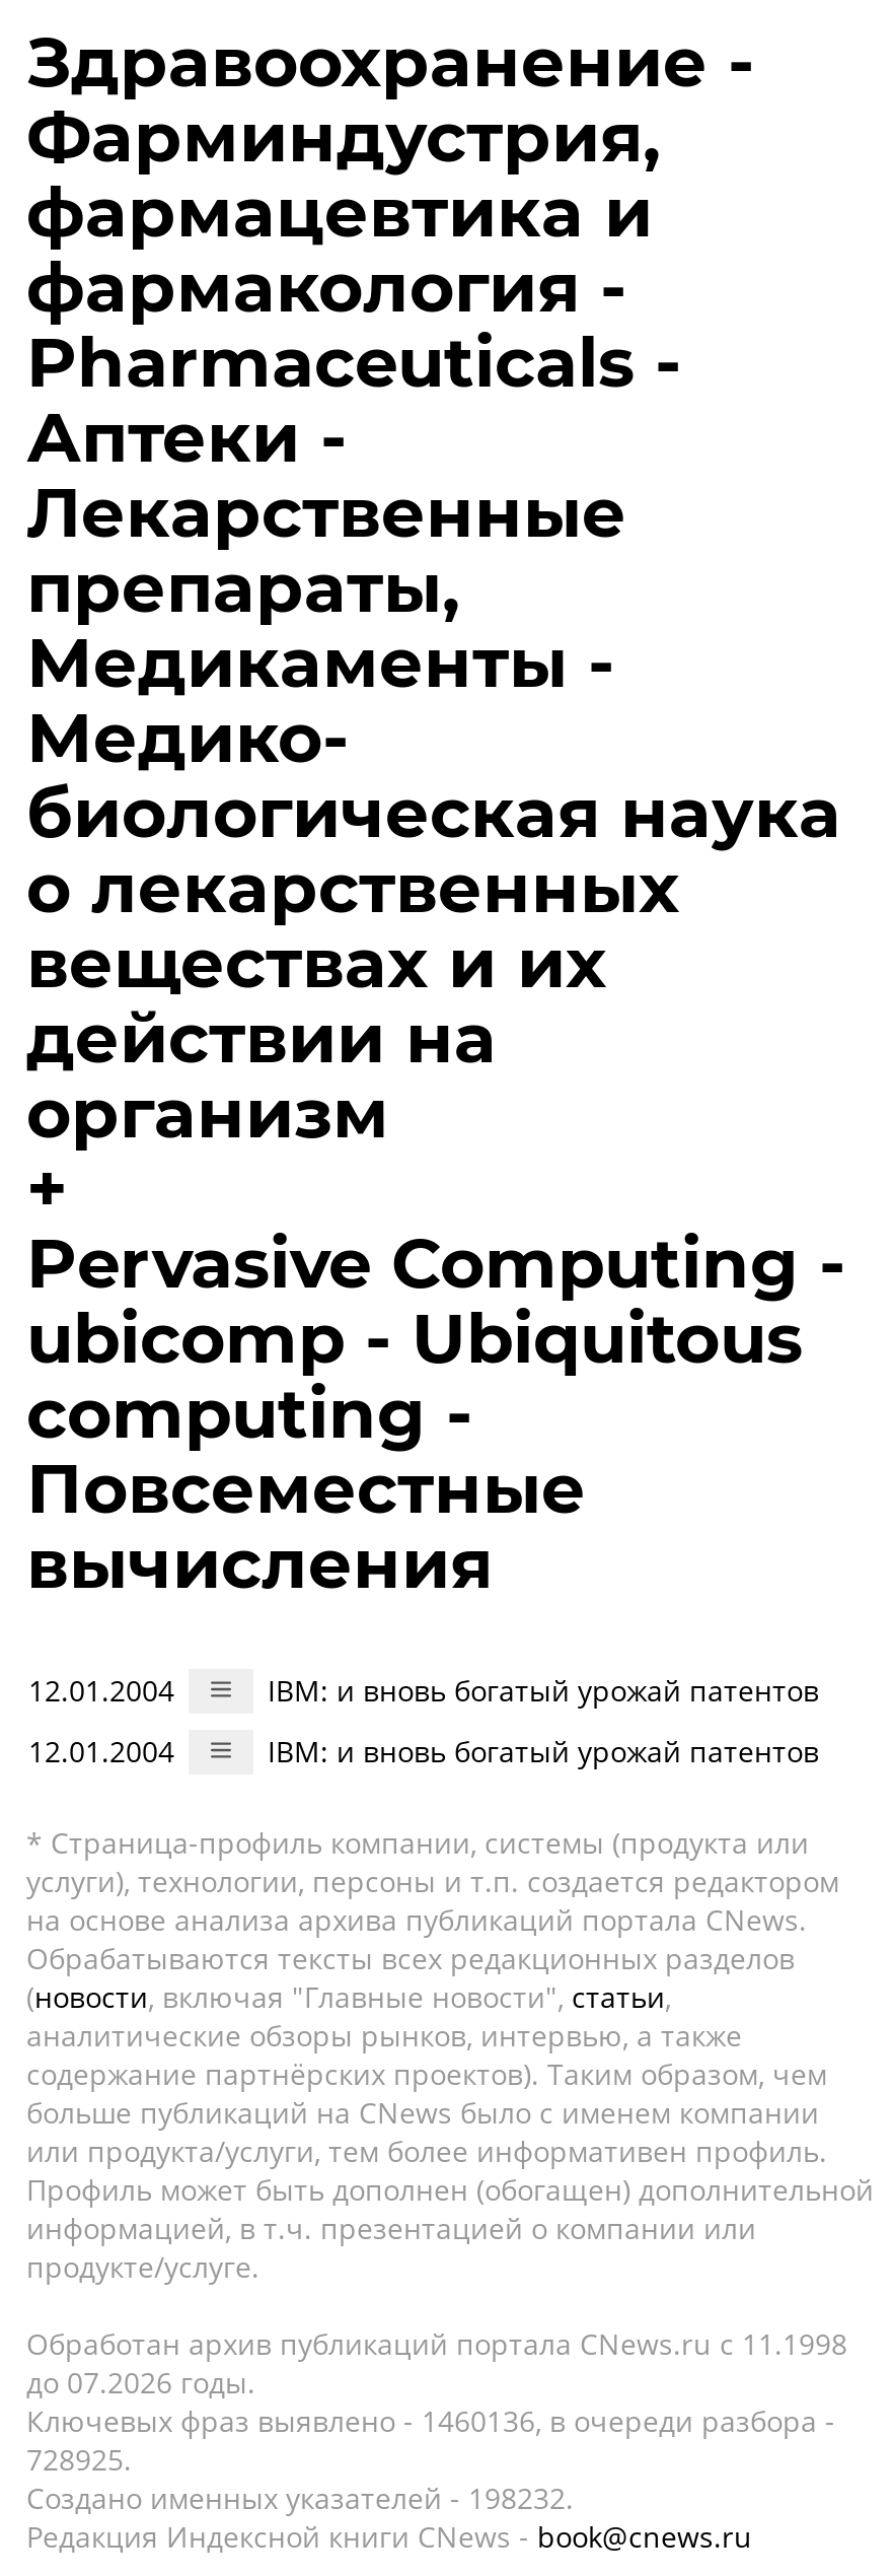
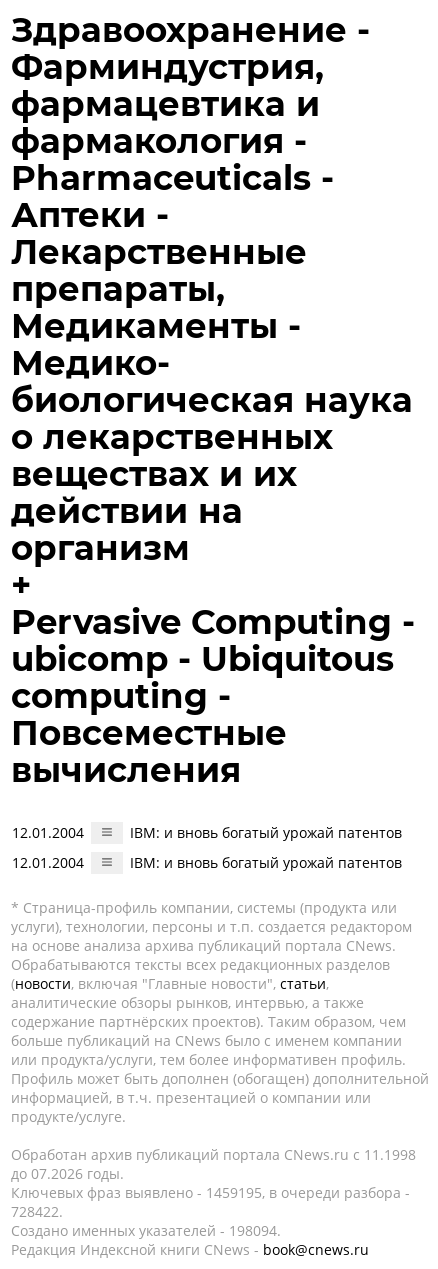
[26,2401,835,2440] Ключевых фраз выявлено - 1460136, в очереди разбора - -> [11,1183,410,1202] Ключевых фраз выявлено - 1459195, в очереди разбора -
[26,2440,132,2479] 728925. -> [11,1202,63,1221] 728422.
[26,2479,574,2517] Создано именных указателей - 198232. -> [11,1221,281,1240] Создано именных указателей - 198094.

